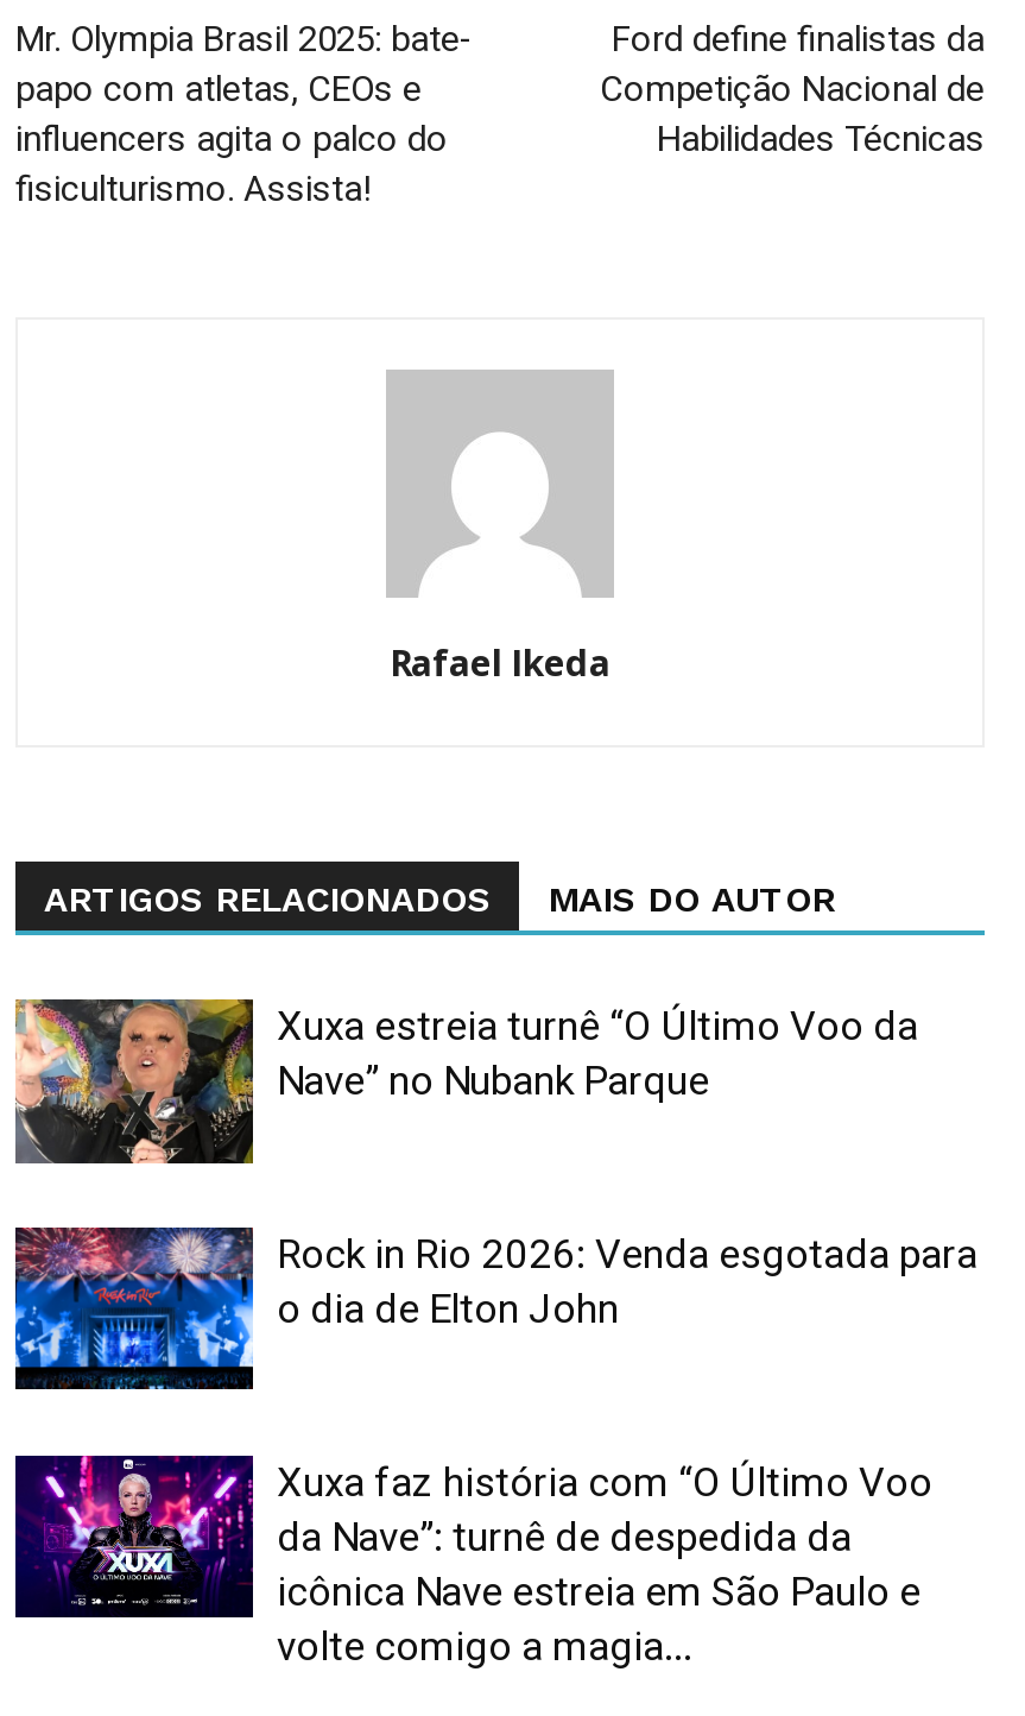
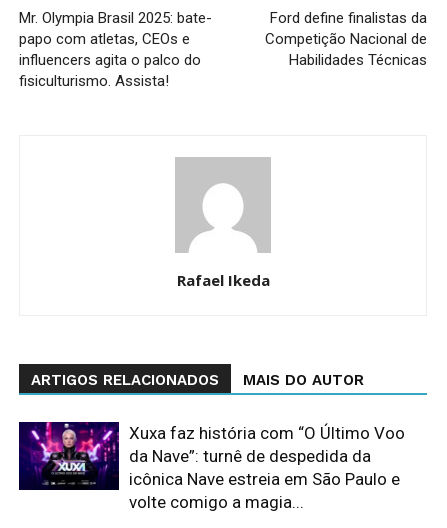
[13,997,918,1166] [image] | Xuxa estreia turnê “O Último Voo da | Nave” no Nubank Parque -> none
[13,1225,977,1392] [image] | Rock in Rio 2026: Venda esgotada para | o dia de Elton John -> none

